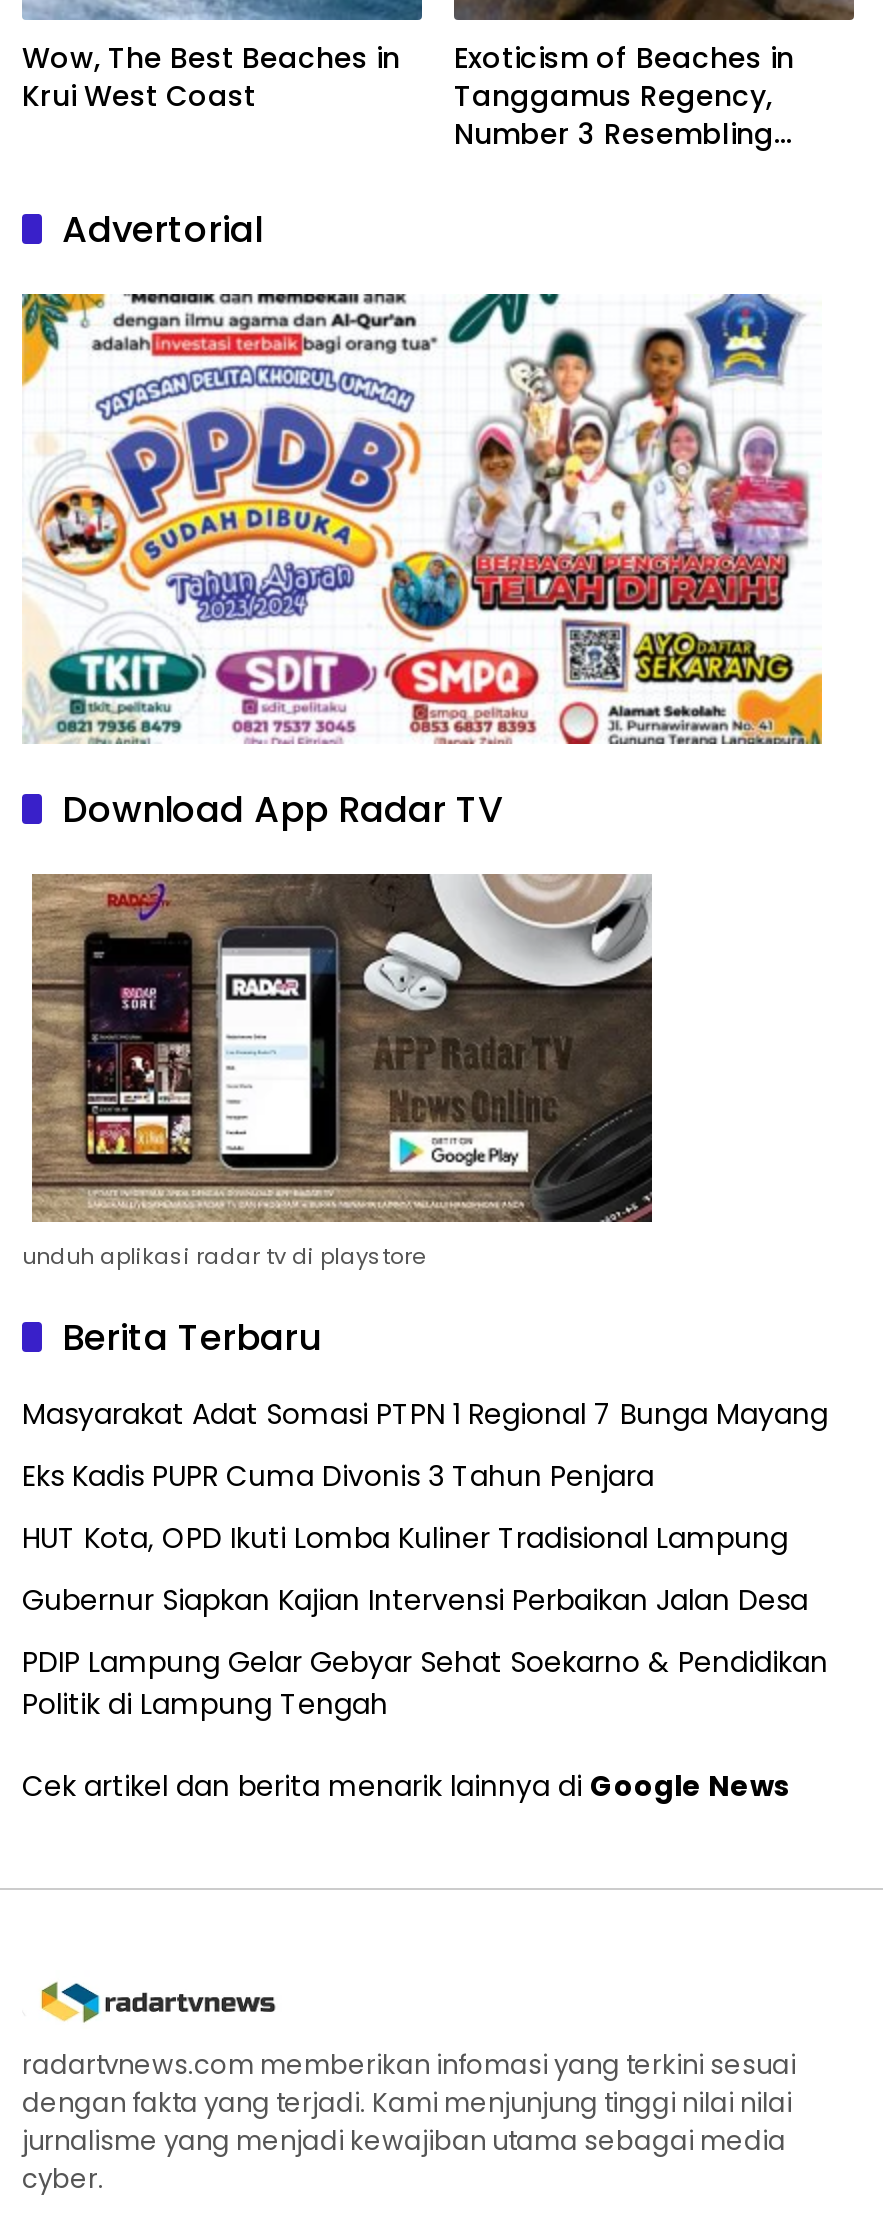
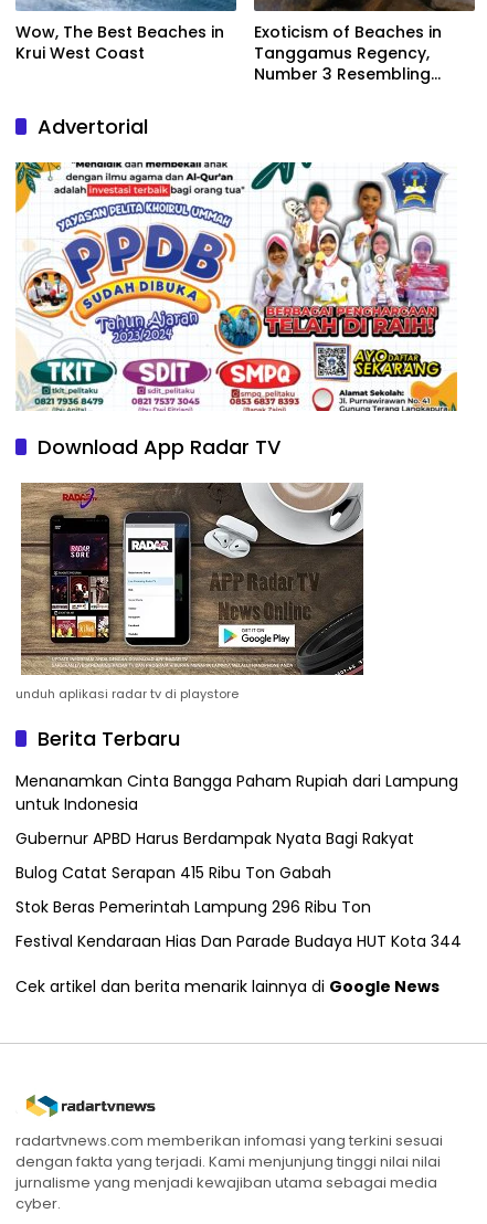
[22,1393,828,1433] Masyarakat Adat Somasi PTPN 1 Regional 7 Bunga Mayang -> [15,770,458,815] Menanamkan Cinta Bangga Paham Rupiah dari Lampung | untuk Indonesia
[22,1455,654,1495] Eks Kadis PUPR Cuma Divonis 3 Tahun Penjara -> [15,827,414,849] Gubernur APBD Harus Berdampak Nyata Bagi Rakyat
[22,1517,788,1557] HUT Kota, OPD Ikuti Lomba Kuliner Tradisional Lampung -> [15,861,331,883] Bulog Catat Serapan 415 Ribu Ton Gabah
[22,1579,808,1619] Gubernur Siapkan Kajian Intervensi Perbaikan Jalan Desa -> [15,895,371,918] Stok Beras Pemerintah Lampung 296 Ribu Ton
[22,1641,828,1723] PDIP Lampung Gelar Gebyar Sehat Soekarno & Pendidikan | Politik di Lampung Tengah -> [15,930,462,952] Festival Kendaraan Hias Dan Parade Budaya HUT Kota 344

